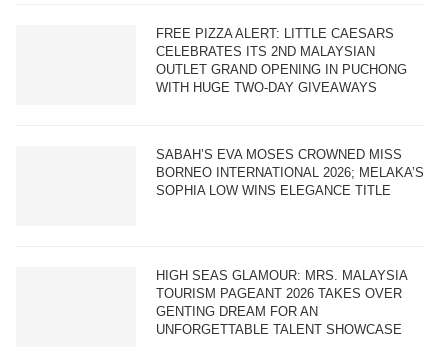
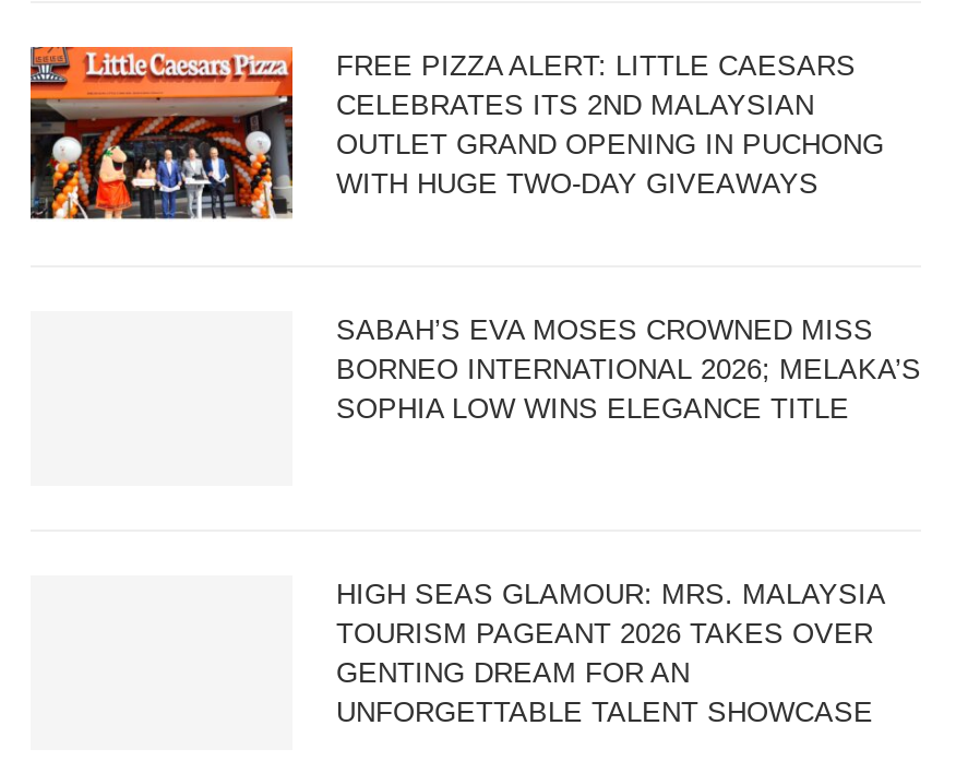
none -> [28,45,295,222] [image]

